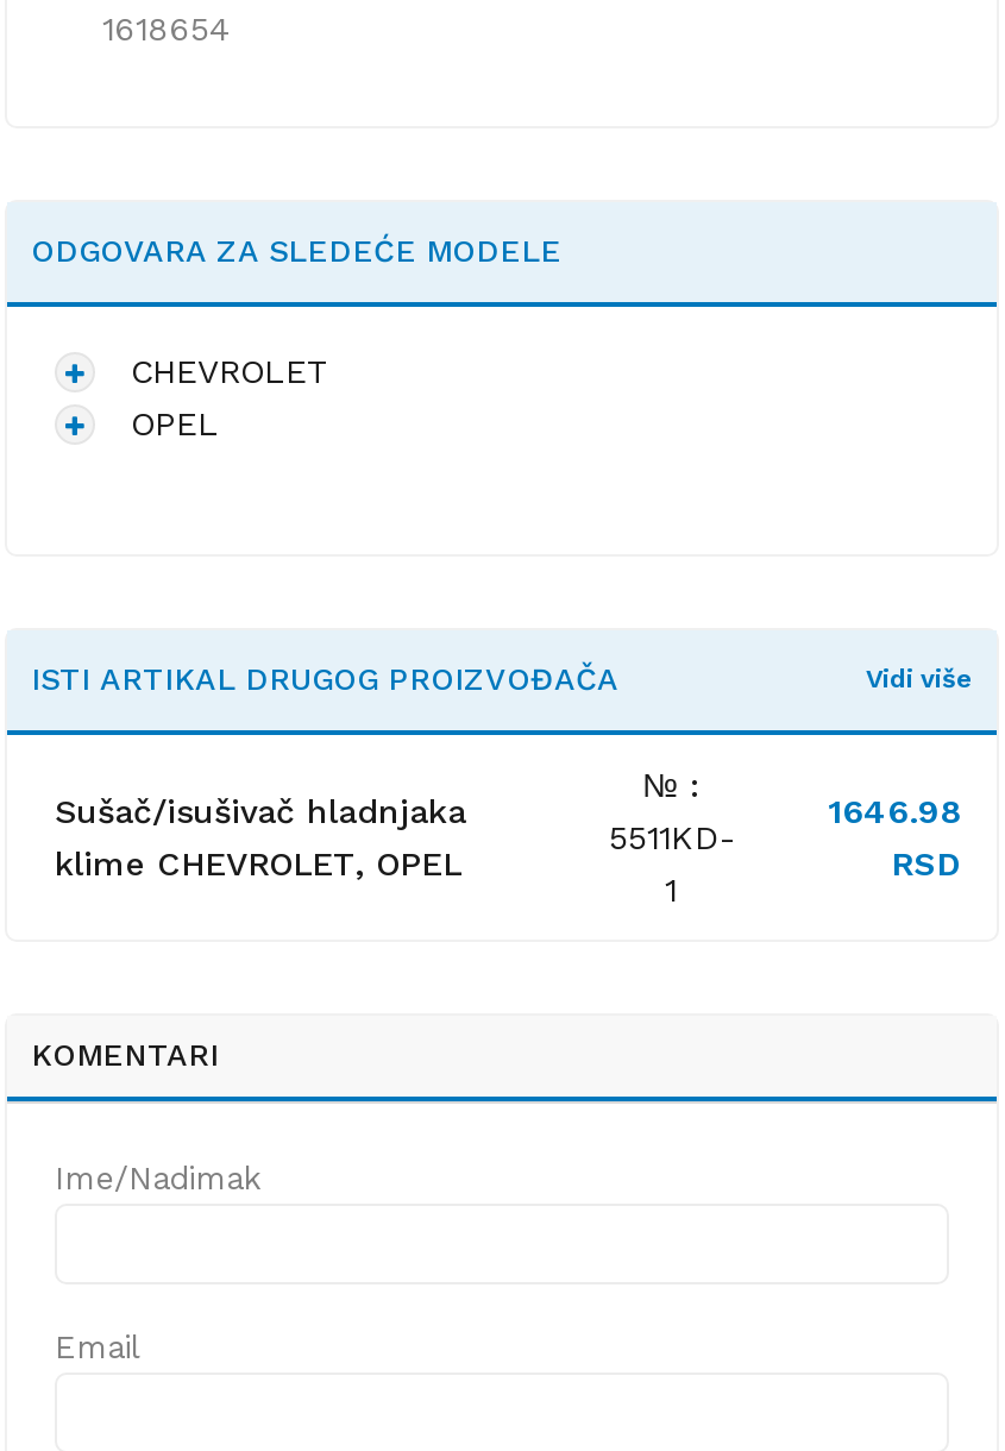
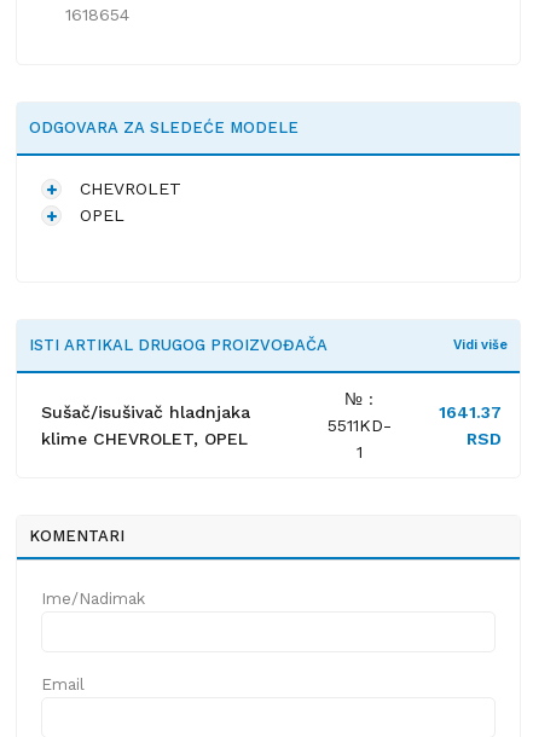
[828,793,961,831] 1646.98 -> [439,403,502,422] 1641.37

